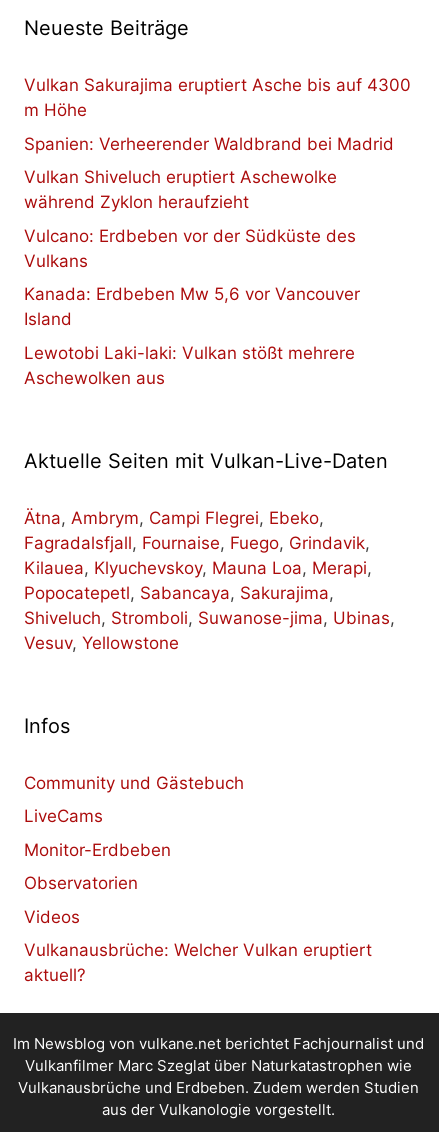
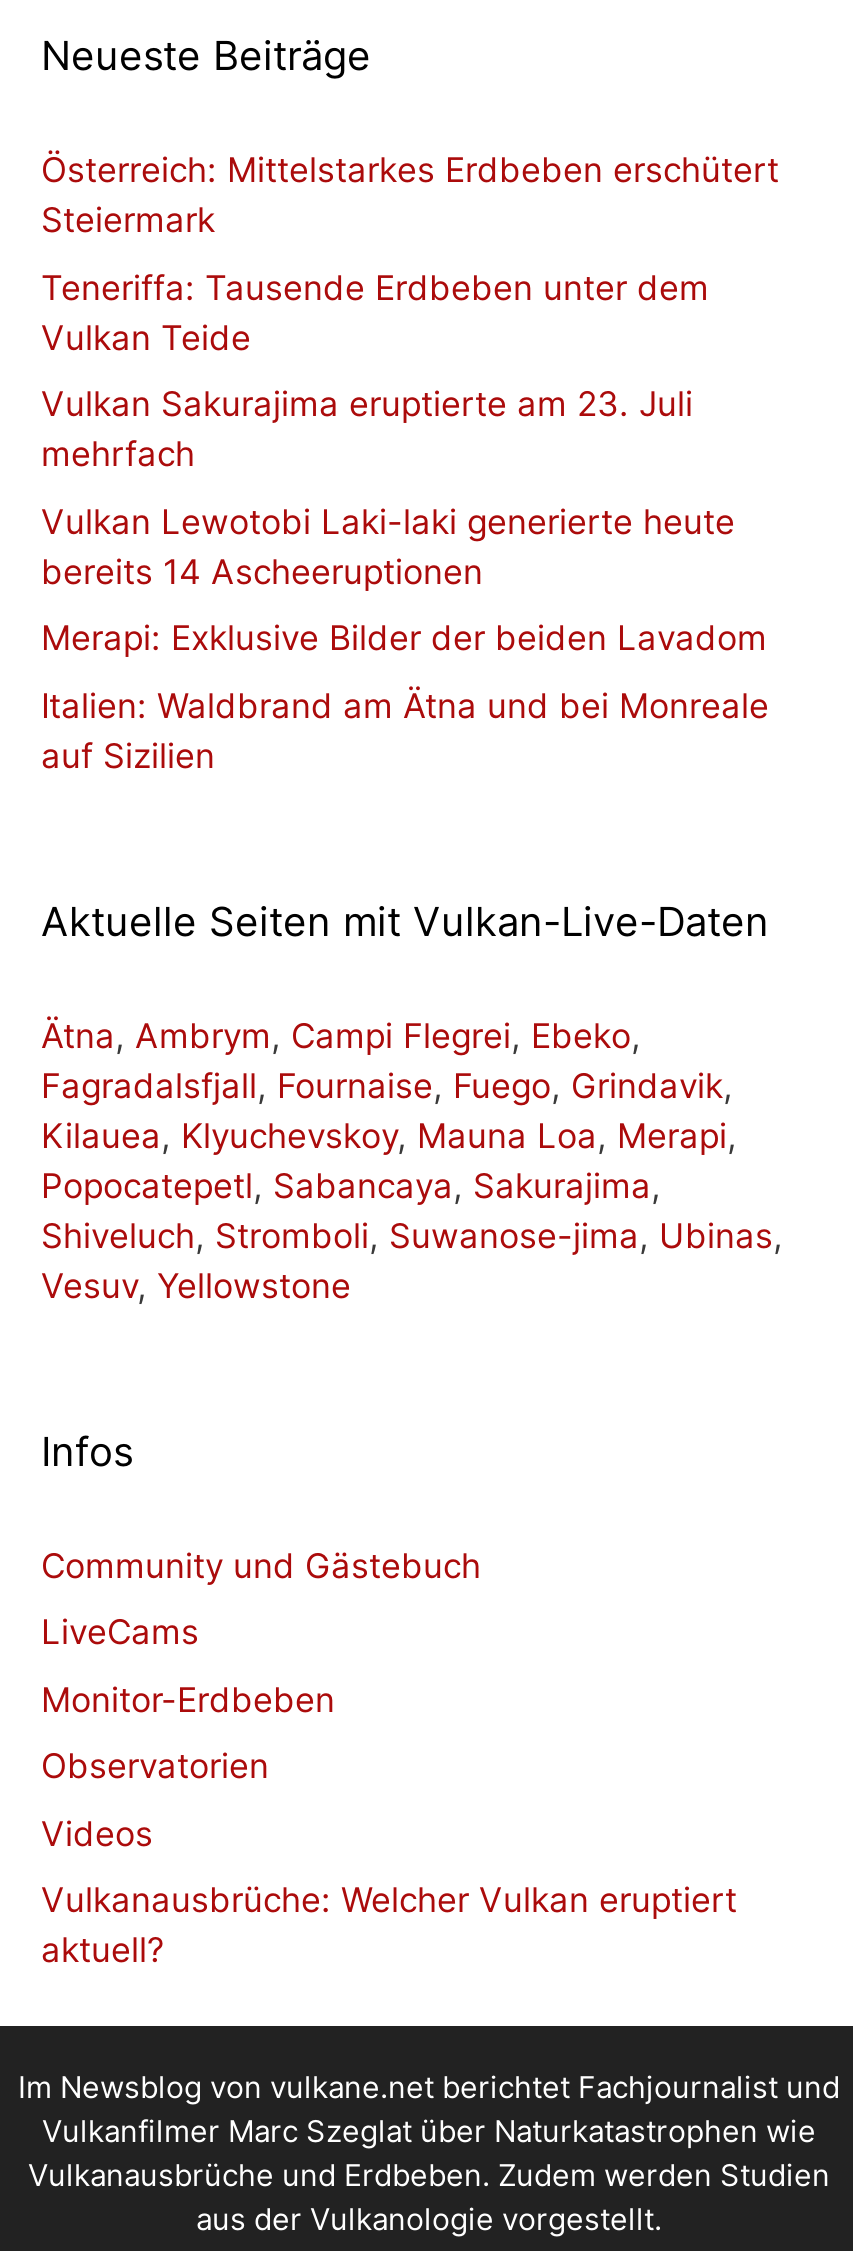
[24,75,411,120] Vulkan Sakurajima eruptiert Asche bis auf 4300 | m Höhe -> [41,151,779,241] Österreich: Mittelstarkes Erdbeben erschütert | Steiermark
[24,134,394,154] Spanien: Verheerender Waldbrand bei Madrid -> [41,268,709,358] Teneriffa: Tausende Erdbeben unter dem | Vulkan Teide
[24,167,337,212] Vulkan Shiveluch eruptiert Aschewolke | während Zyklon heraufzieht -> [41,385,693,475] Vulkan Sakurajima eruptierte am 23. Juli | mehrfach
[24,226,356,271] Vulcano: Erdbeben vor der Südküste des | Vulkans -> [41,502,735,592] Vulkan Lewotobi Laki-laki generierte heute | bereits 14 Ascheeruptionen
[24,284,360,329] Kanada: Erdbeben Mw 5,6 vor Vancouver | Island -> [41,619,767,659] Merapi: Exklusive Bilder der beiden Lavadom
[24,343,355,388] Lewotobi Laki-laki: Vulkan stößt mehrere | Aschewolken aus -> [41,686,769,776] Italien: Waldbrand am Ätna und bei Monreale | auf Sizilien

